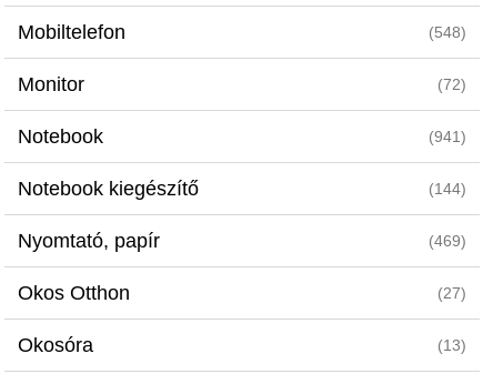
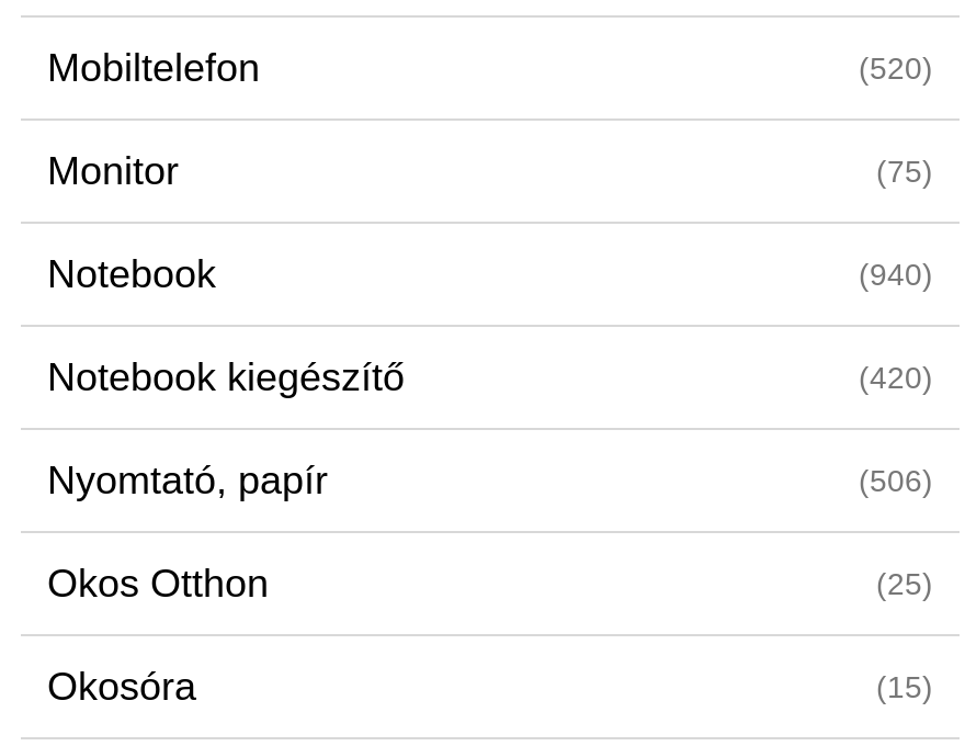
[429,23,466,41] (548) -> [859,50,933,86] (520)
[437,75,466,93] (72) -> [876,154,933,189] (75)
[429,128,466,145] (941) -> [859,257,933,292] (940)
[429,180,466,198] (144) -> [859,360,933,395] (420)
[429,232,466,250] (469) -> [859,463,933,498] (506)
[437,284,466,302] (27) -> [876,566,933,601] (25)
[437,336,466,354] (13) -> [876,669,933,704] (15)

